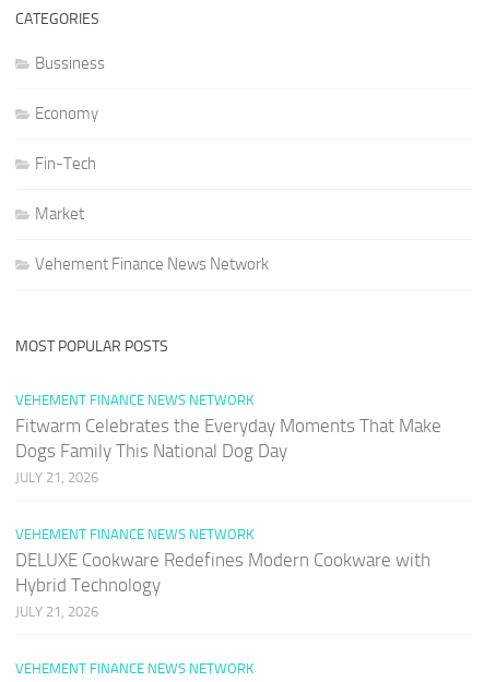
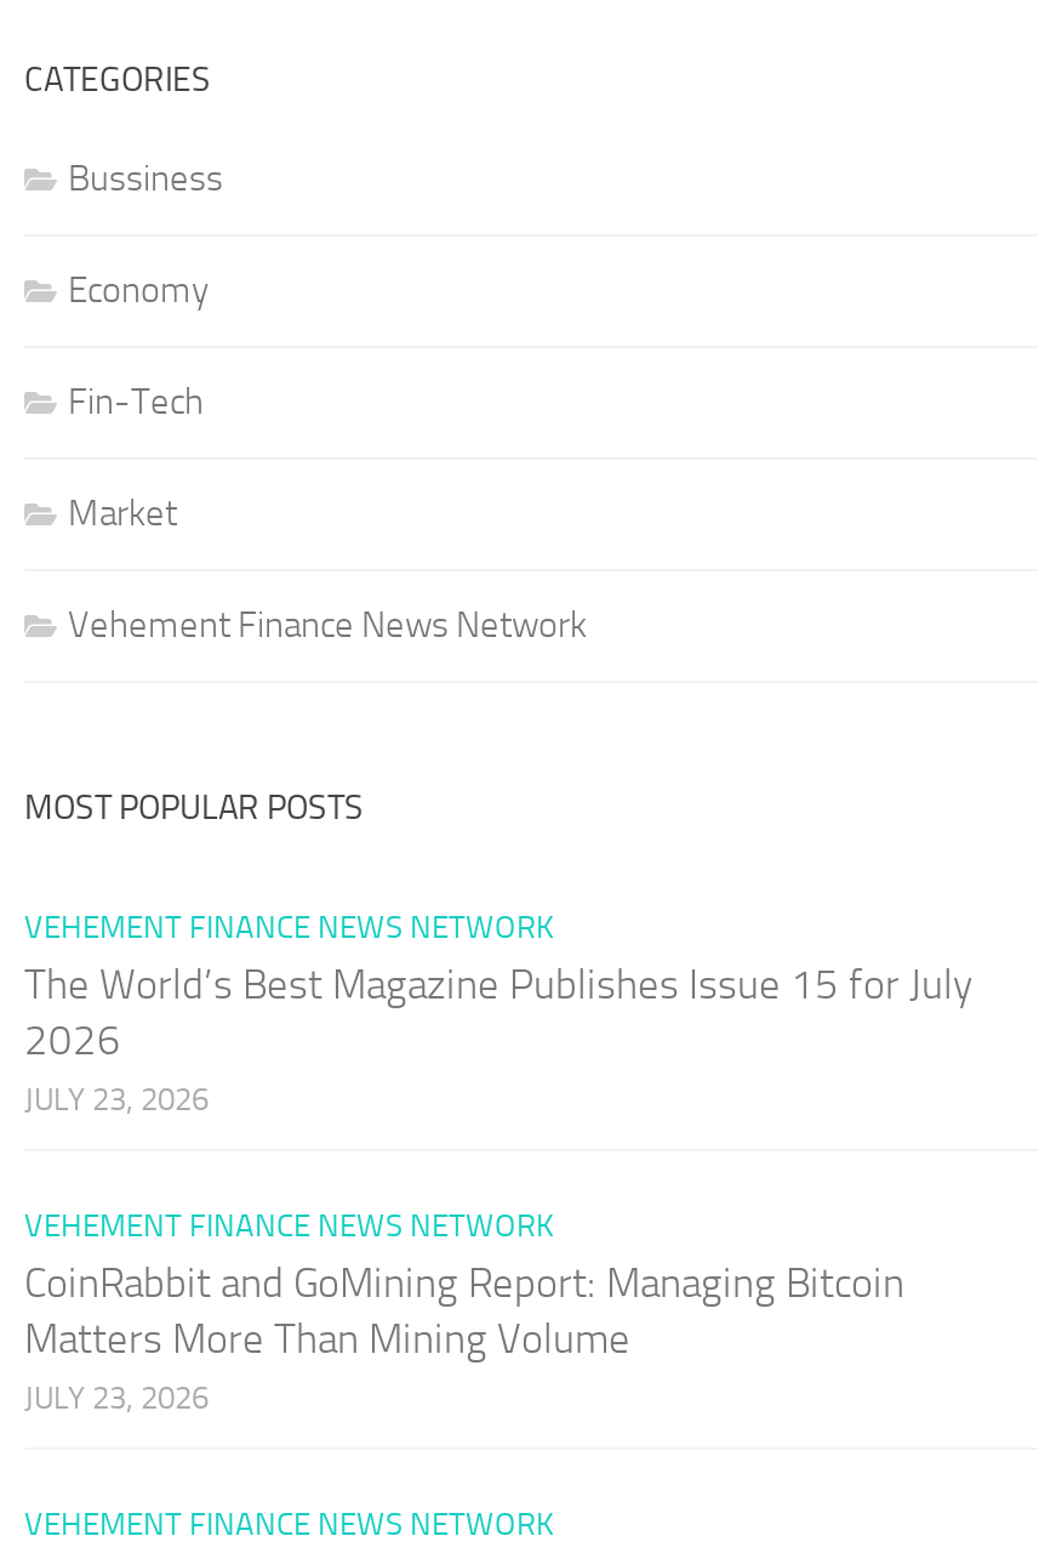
[15,415,441,486] Fitwarm Celebrates the Everyday Moments That Make | Dogs Family This National Dog Day | JULY 21, 2026 -> [24,961,972,1119] The World’s Best Magazine Publishes Issue 15 for July | 2026 | JULY 23, 2026
[15,549,430,620] DELUXE Cookware Redefines Modern Cookware with | Hybrid Technology | JULY 21, 2026 -> [24,1259,904,1417] CoinRabbit and GoMining Report: Managing Bitcoin | Matters More Than Mining Volume | JULY 23, 2026

